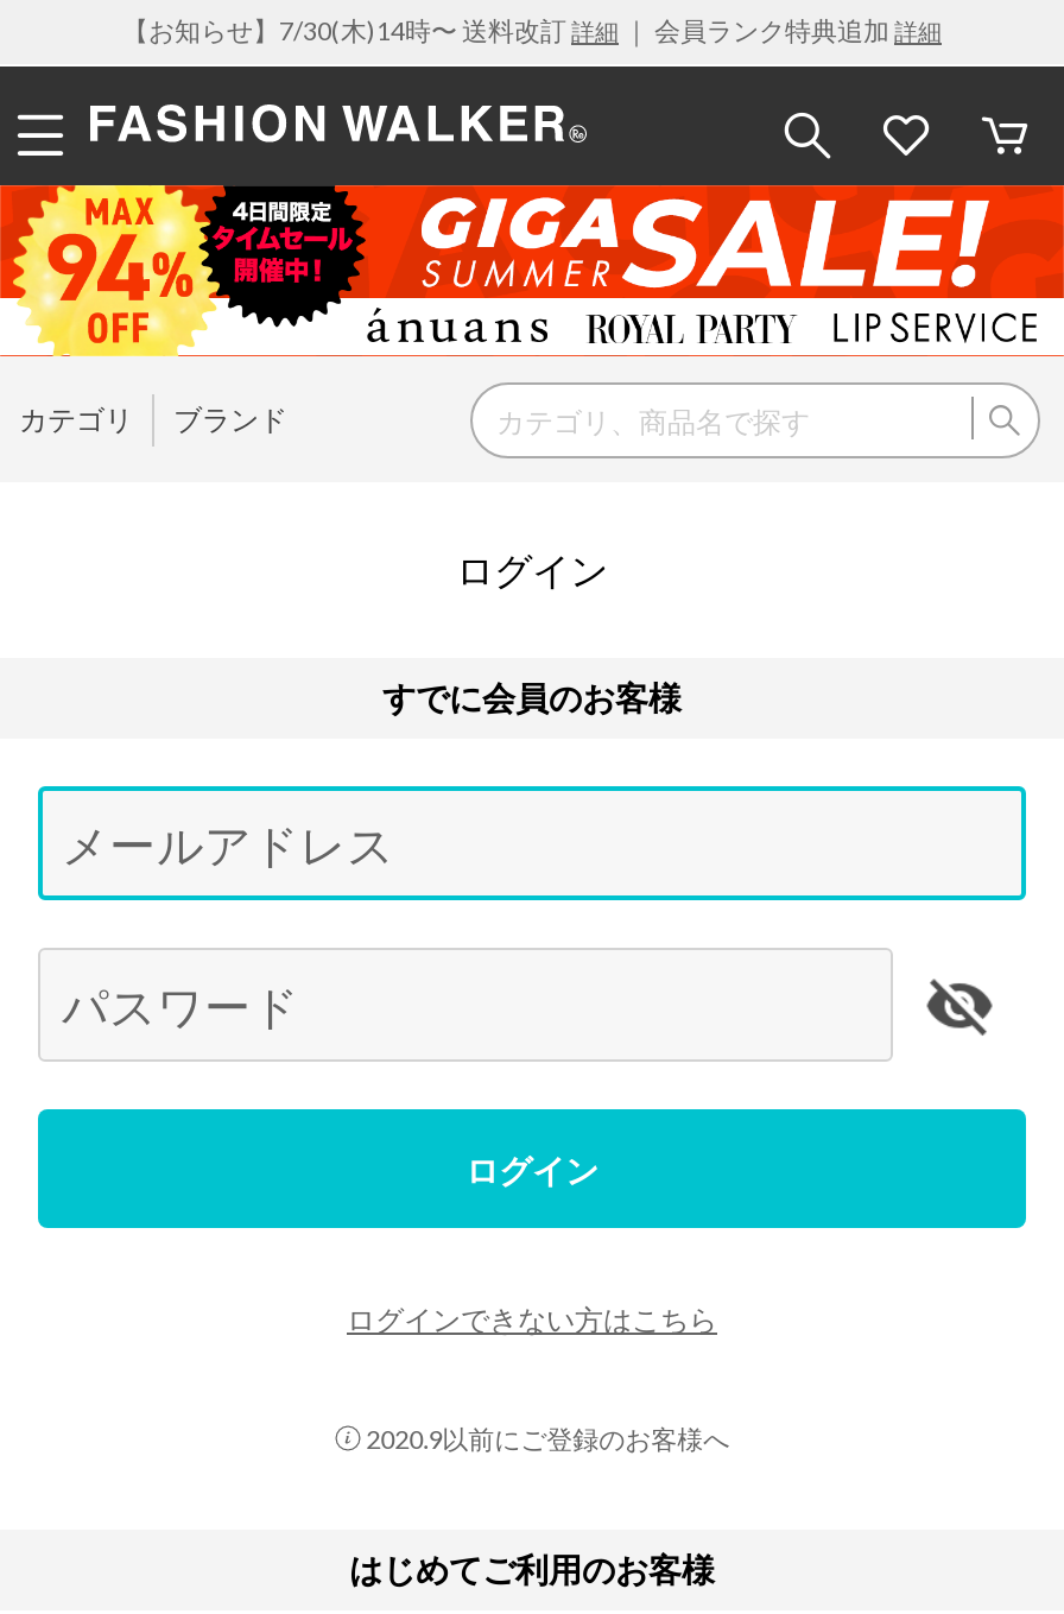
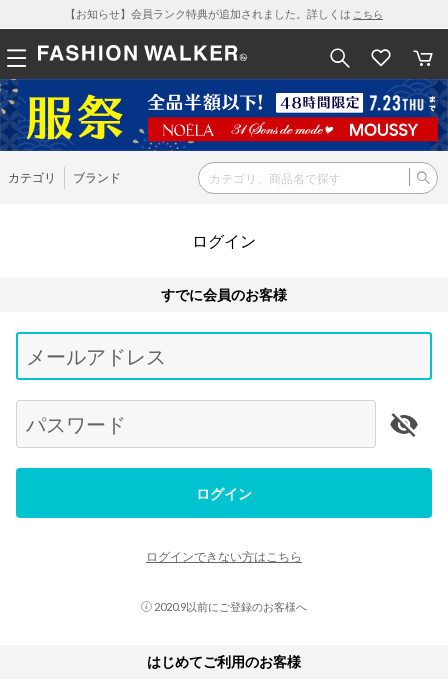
[122,14,942,45] 【お知らせ】7/30(木)14時〜 送料改訂詳細｜ 会員ランク特典追加詳細 -> [65,7,383,20] 【お知らせ】会員ランク特典が追加されました。詳しくはこちら
[7,183,1057,359] [image] -> [3,79,445,152] [image]

